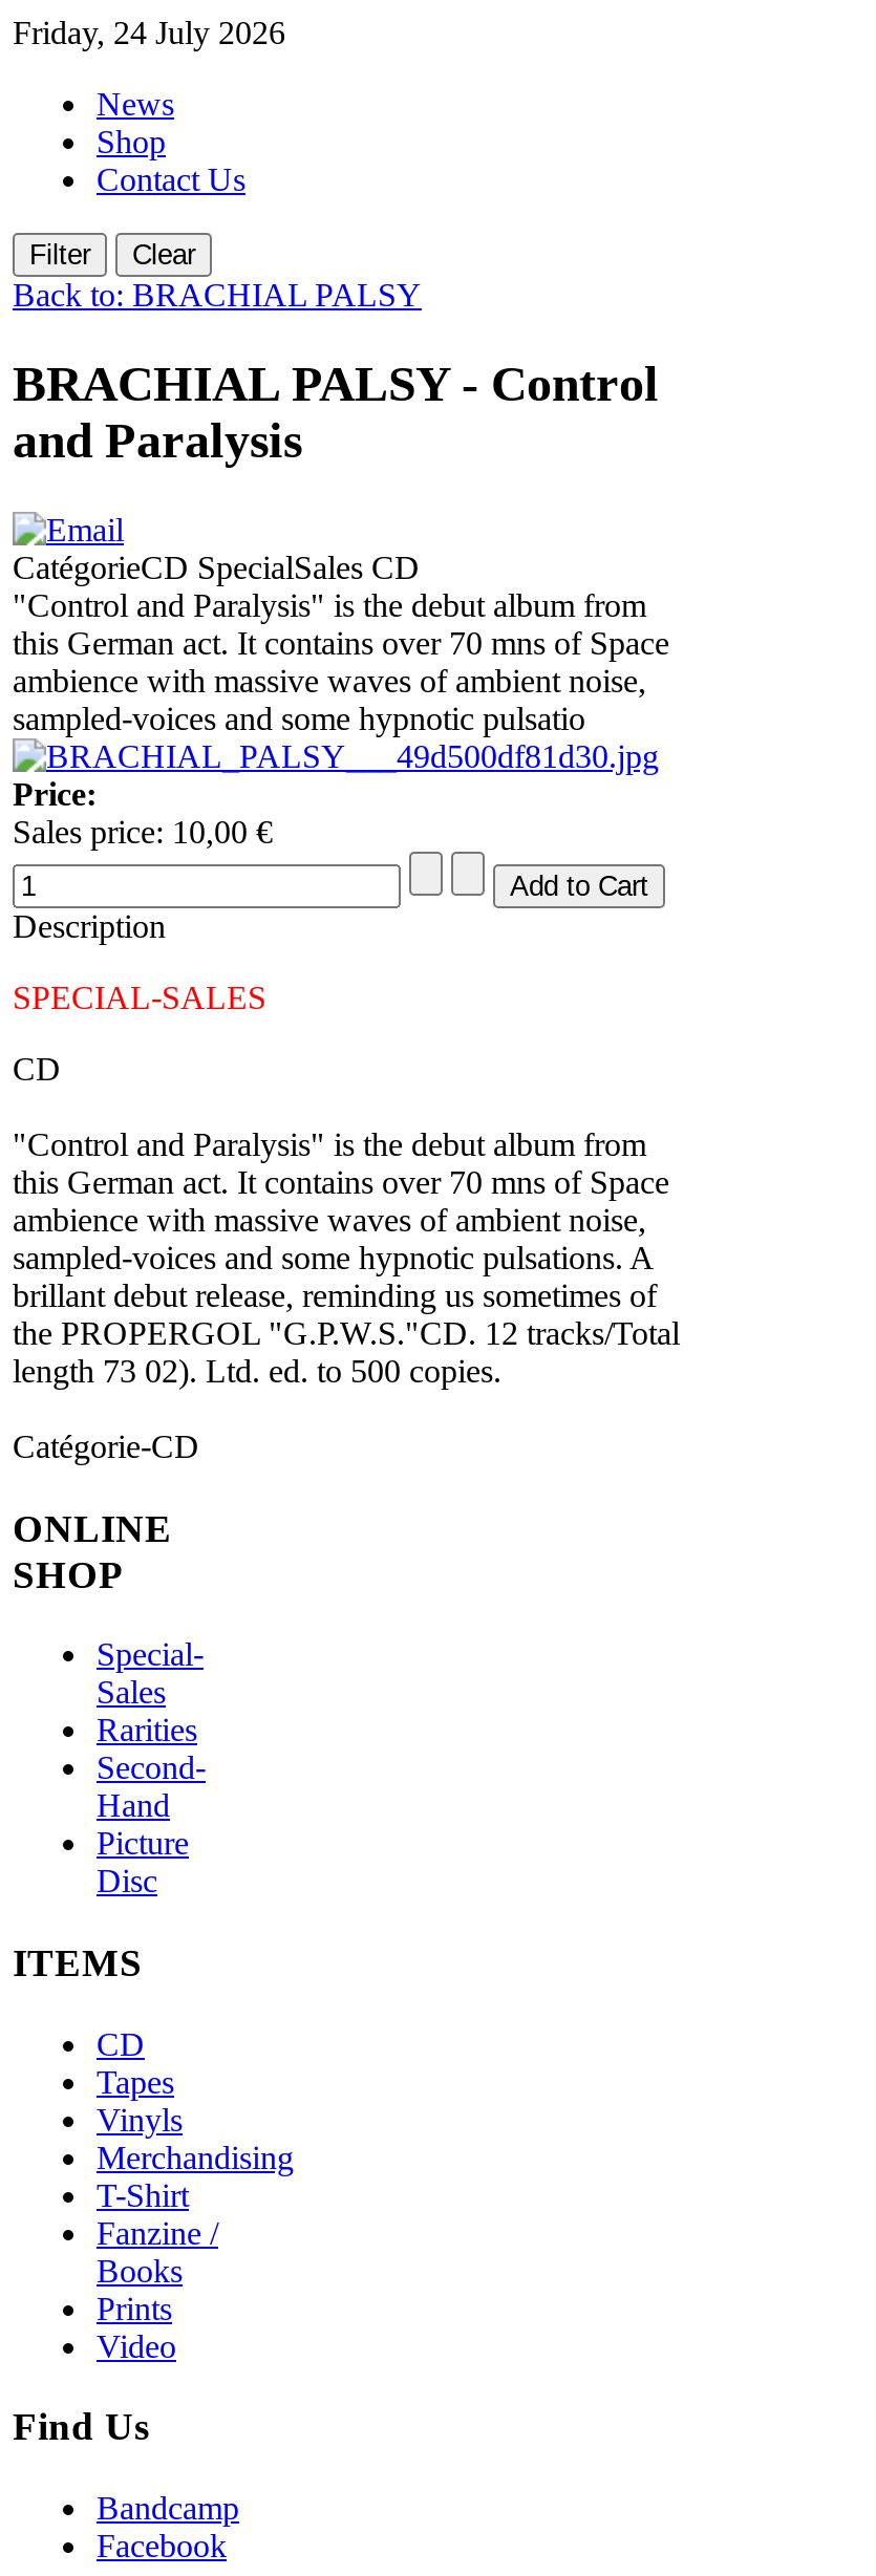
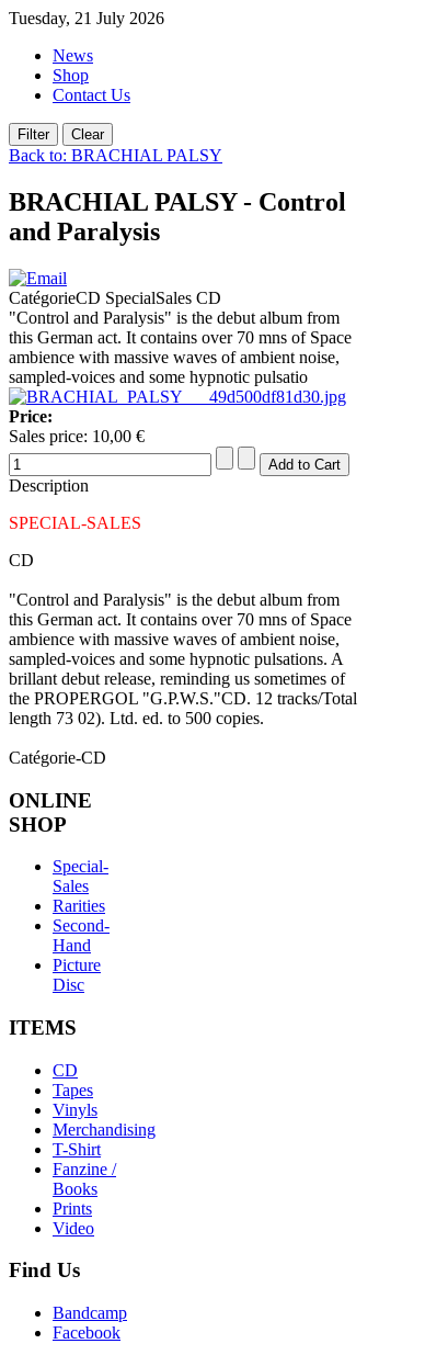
[13,15,285,50] Friday, 24 July 2026 -> [9,9,164,27] Tuesday, 21 July 2026

